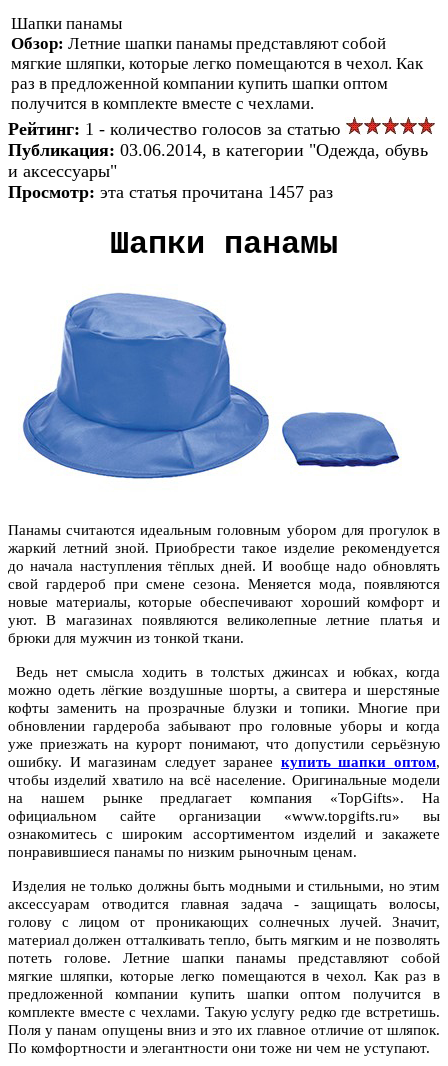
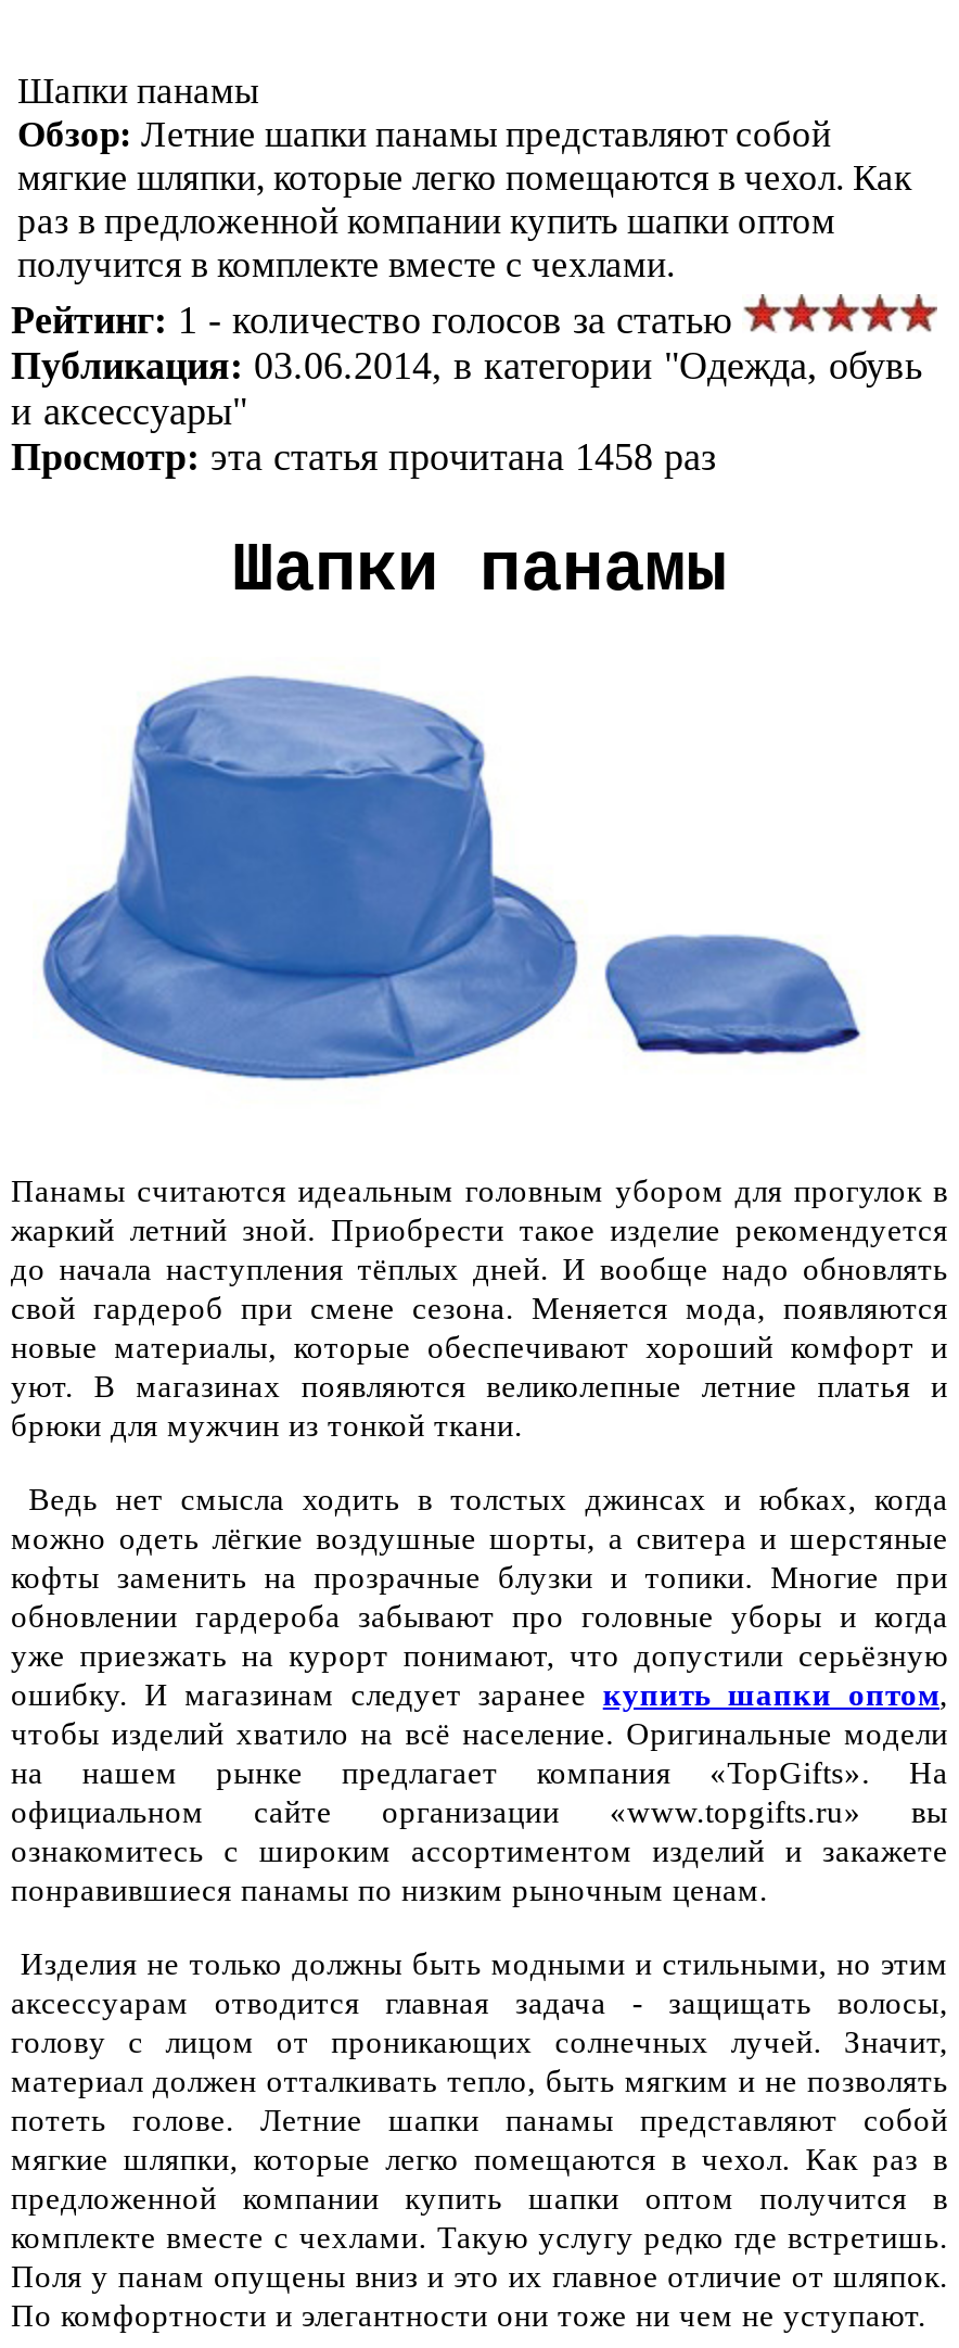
[8,181,333,201] Просмотр: эта статья прочитана 1457 раз -> [11,434,716,478] Просмотр: эта статья прочитана 1458 раз

